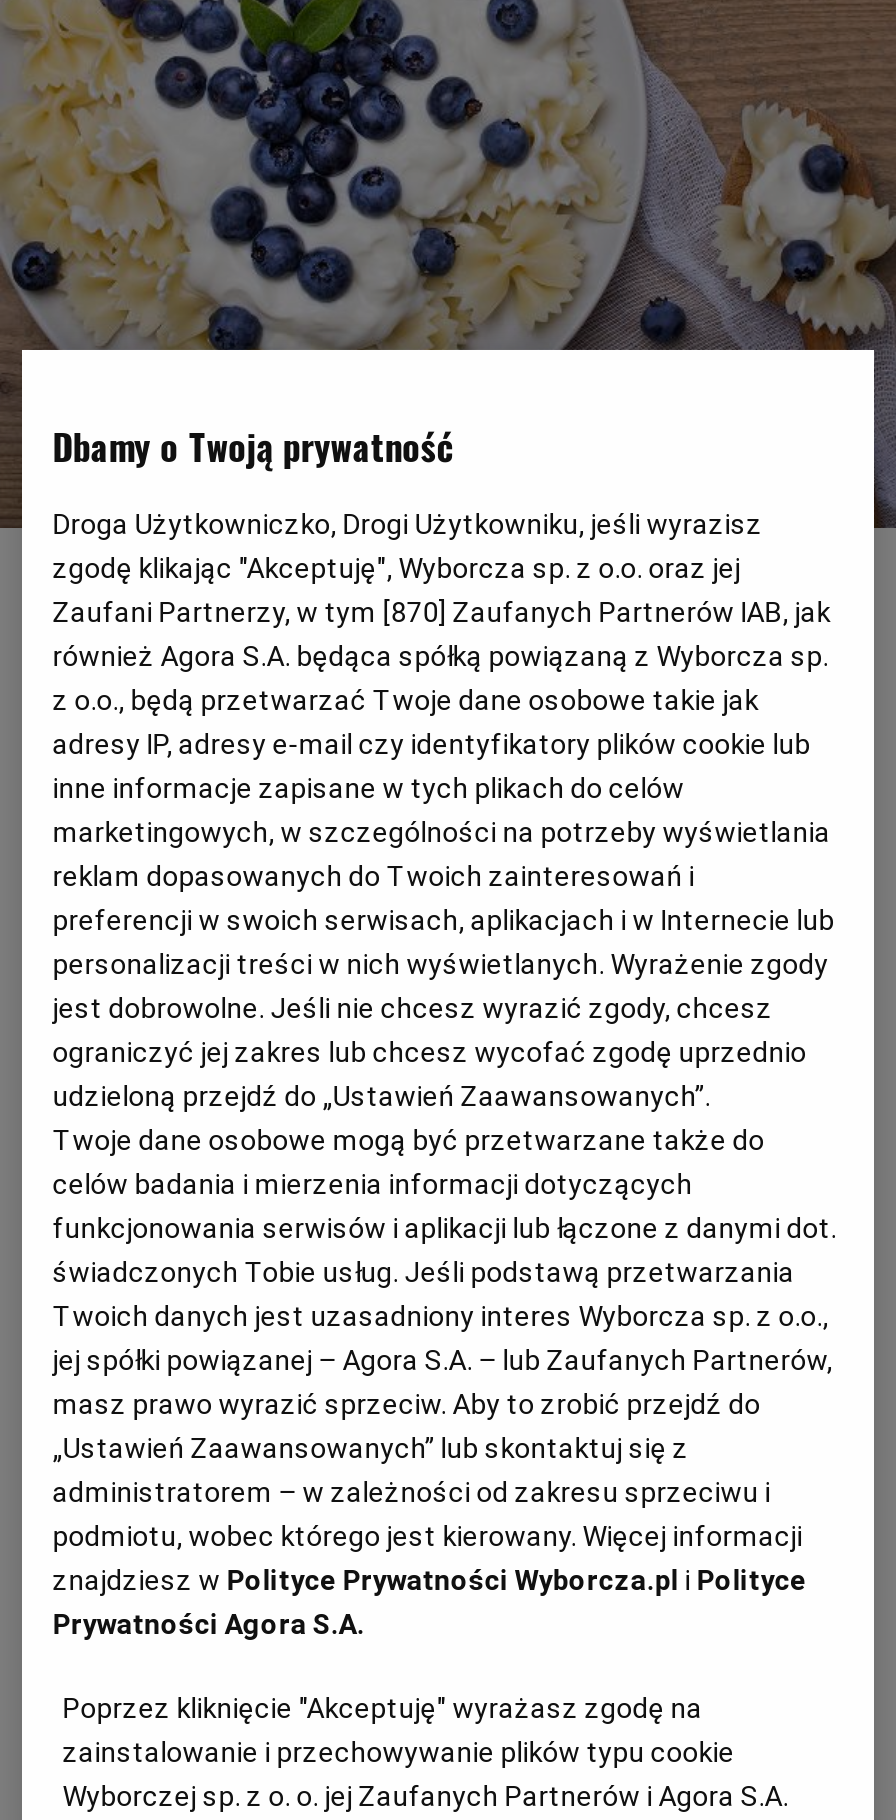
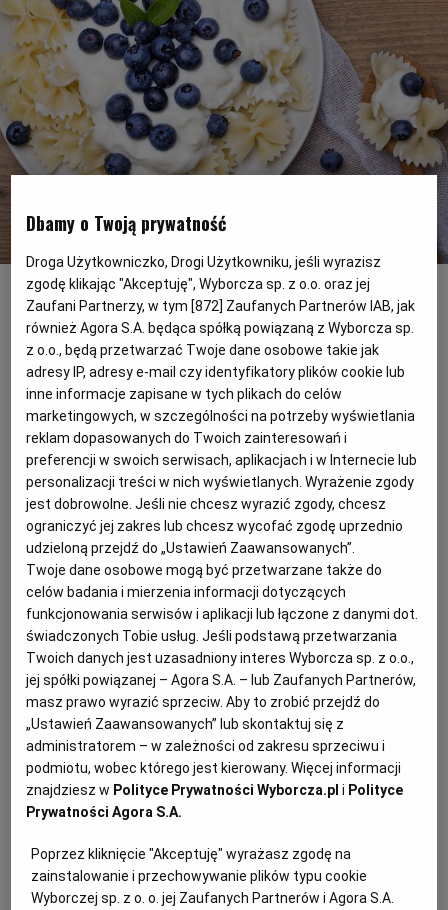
[52,596,830,628] Zaufani Partnerzy, w tym [870] Zaufanych Partnerów IAB, jak -> [26,298,415,314] Zaufani Partnerzy, w tym [872] Zaufanych Partnerów IAB, jak

